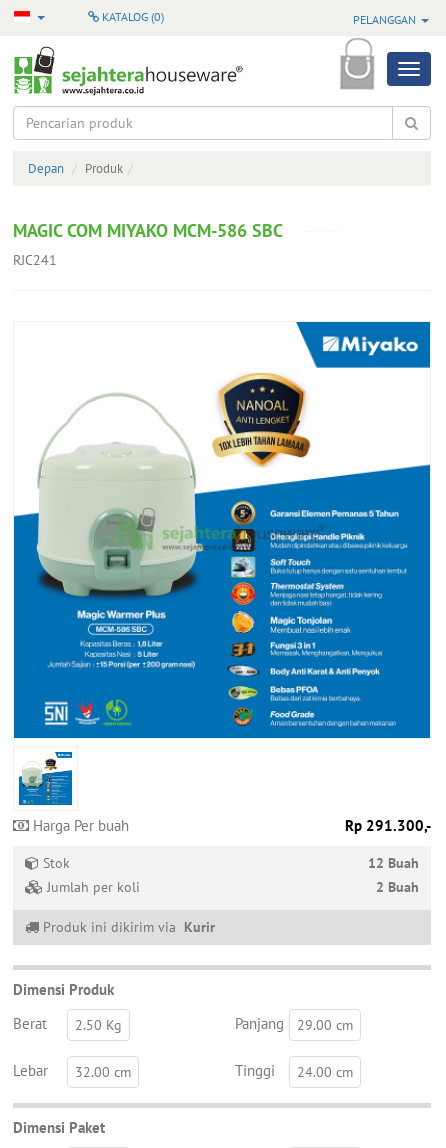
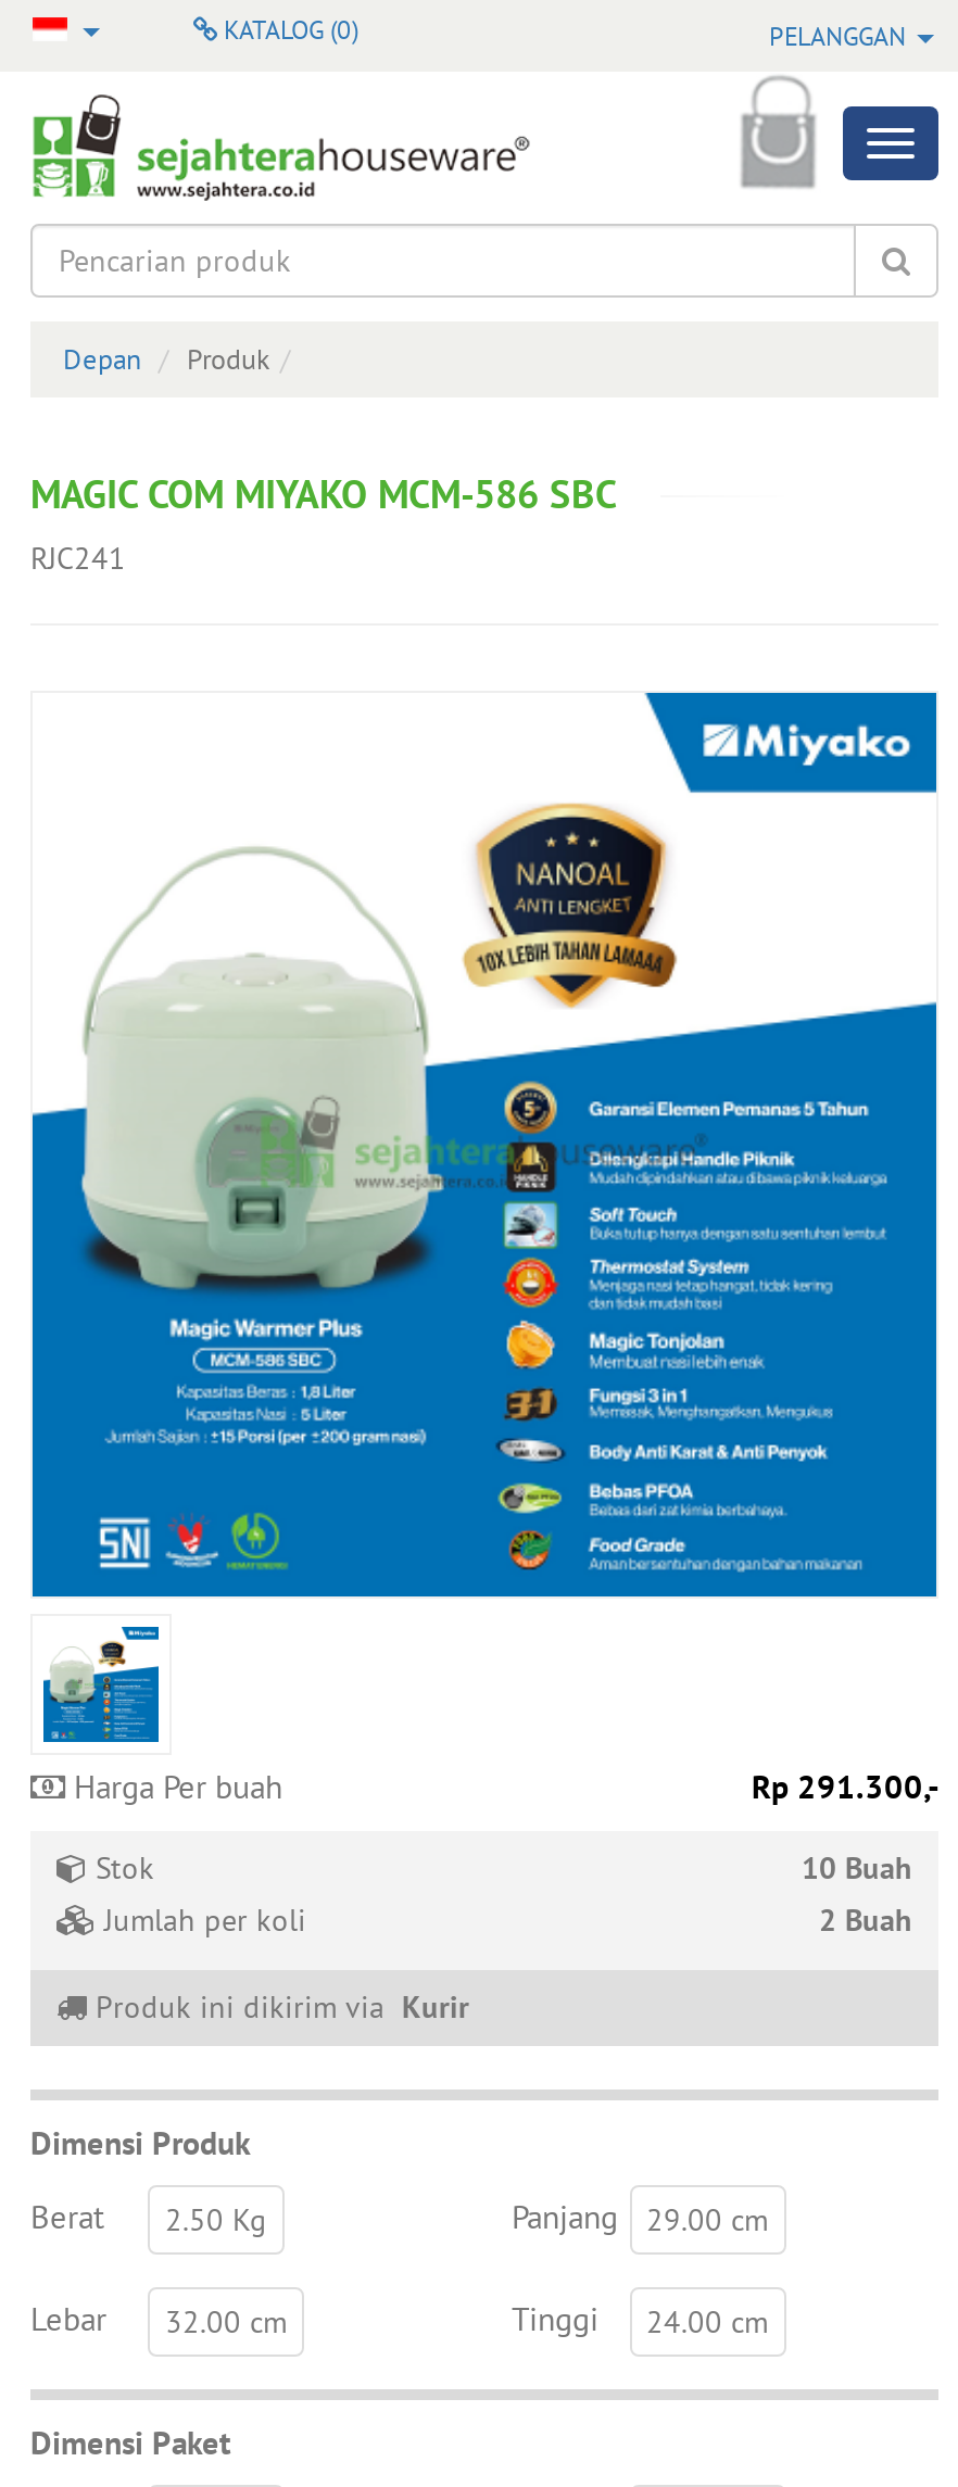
[368,854,419,872] 12 Buah -> [802,1849,912,1888] 10 Buah

